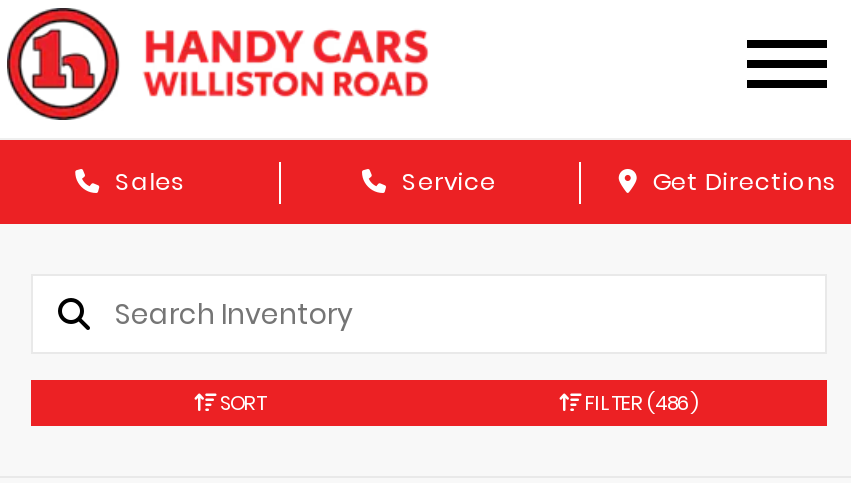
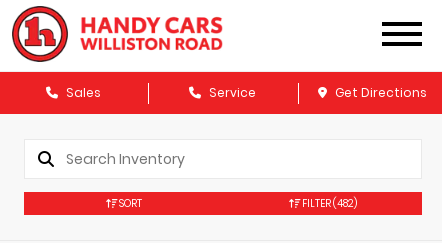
[581,388,697,418] FILTER (486) -> [299,196,356,211] FILTER (482)

